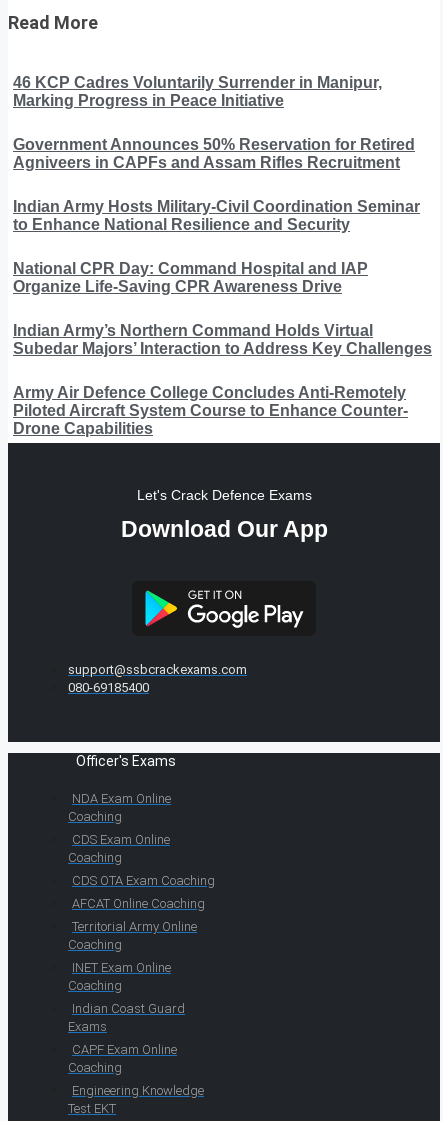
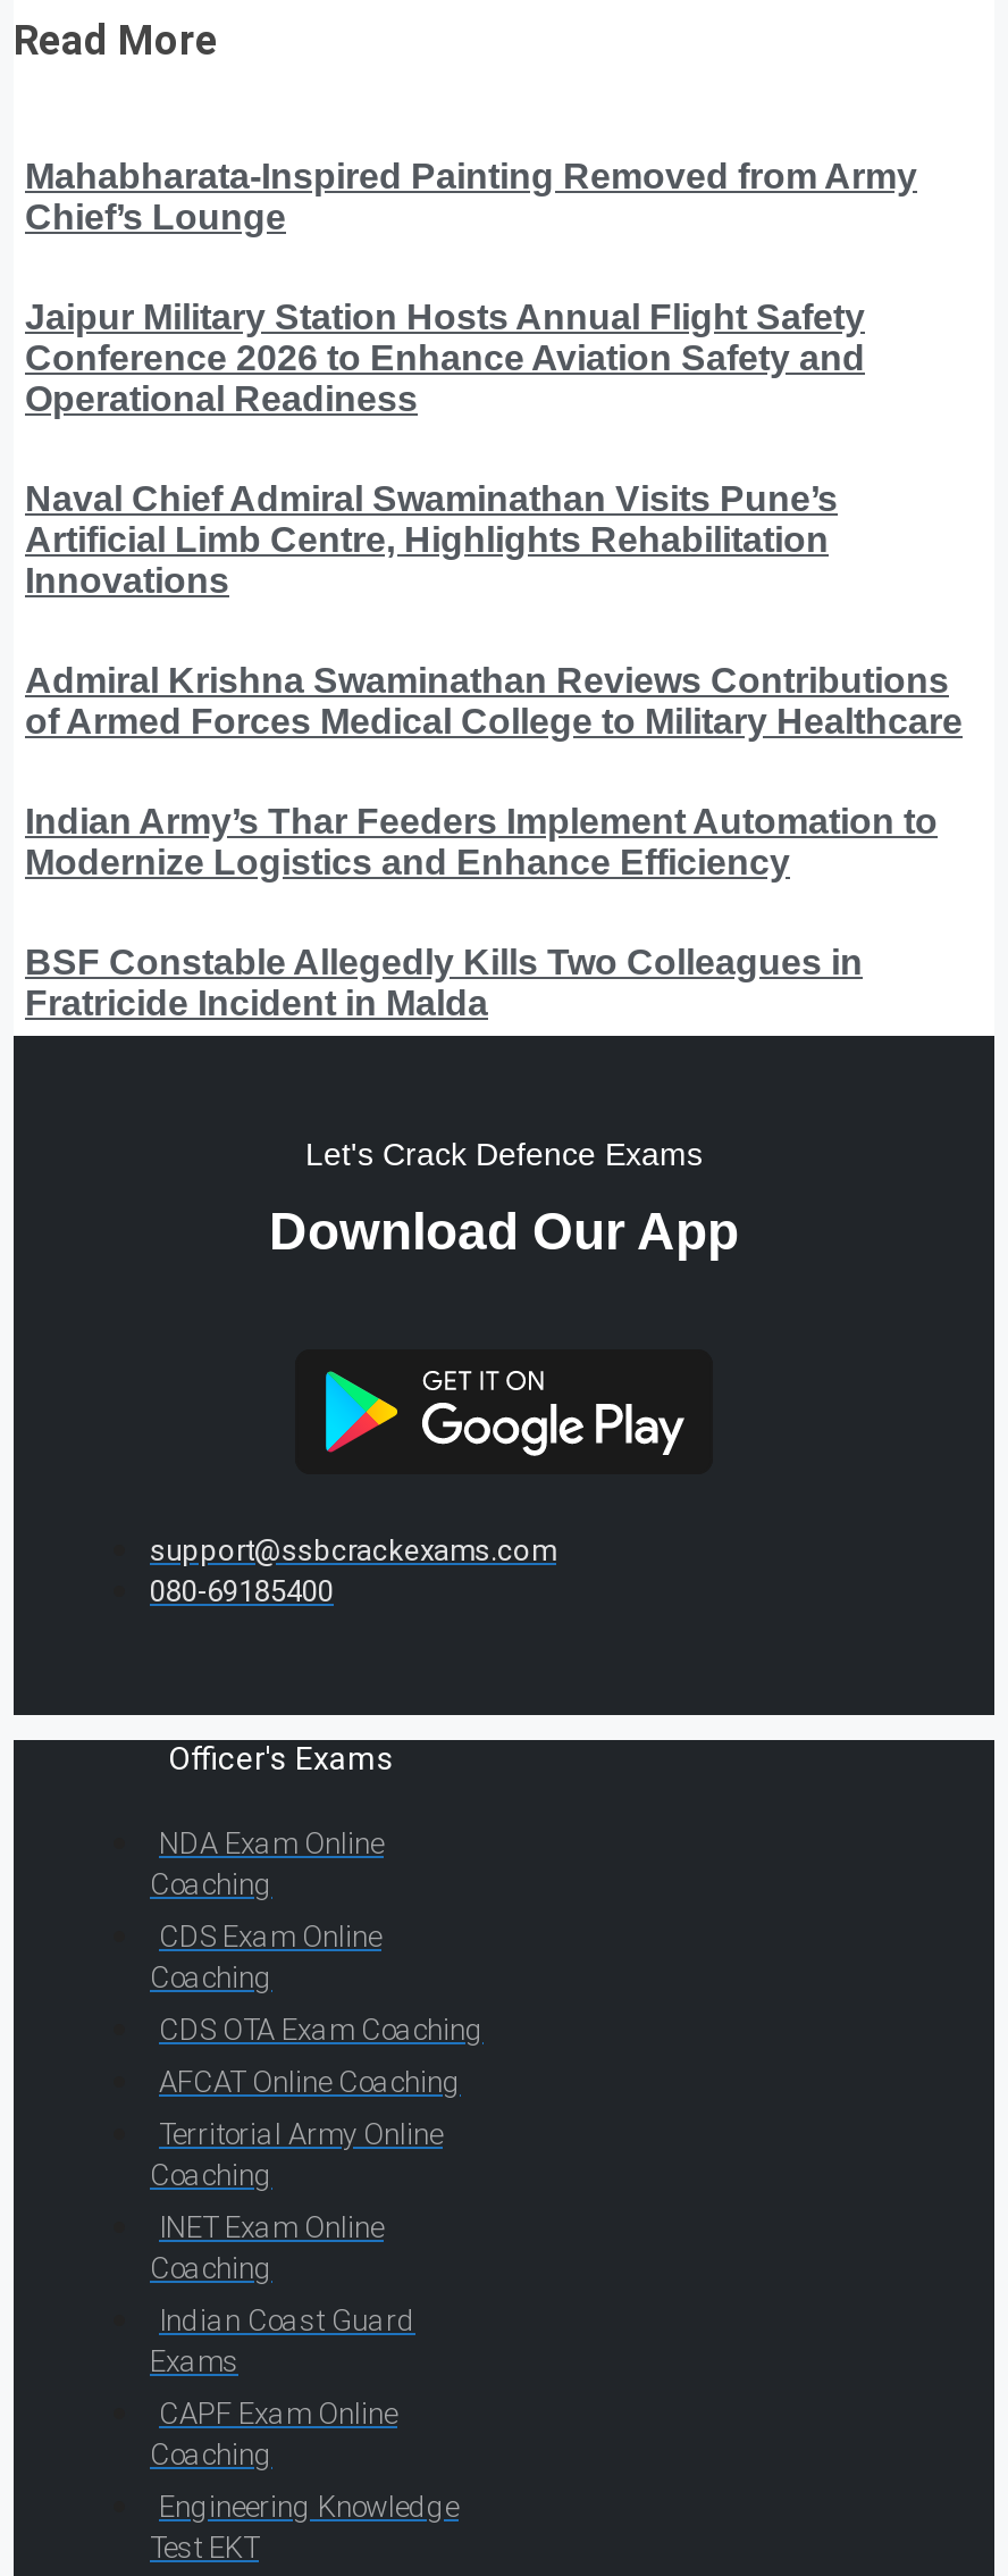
[13,74,382,109] 46 KCP Cadres Voluntarily Surrender in Manipur, | Marking Progress in Peace Initiative -> [25,156,917,236] Mahabharata-Inspired Painting Removed from Army | Chief’s Lounge
[13,136,415,171] Government Announces 50% Reservation for Retired | Agniveers in CAPFs and Assam Rifles Recruitment -> [25,297,865,418] Jaipur Military Station Hosts Annual Flight Safety | Conference 2026 to Enhance Aviation Safety and | Operational Readiness
[13,198,420,233] Indian Army Hosts Military-Civil Coordination Seminar | to Enhance National Resilience and Security -> [25,479,838,599] Naval Chief Admiral Swaminathan Visits Pune’s | Artificial Limb Centre, Highlights Rehabilitation | Innovations
[13,260,368,295] National CPR Day: Command Hospital and IAP | Organize Life-Saving CPR Awareness Drive -> [25,661,963,740] Admiral Krishna Swaminathan Reviews Contributions | of Armed Forces Medical College to Military Healthcare
[13,322,432,357] Indian Army’s Northern Command Holds Virtual | Subedar Majors’ Interaction to Address Key Challenges -> [25,801,938,881] Indian Army’s Thar Feeders Implement Automation to | Modernize Logistics and Enhance Efficiency
[13,384,408,437] Army Air Defence College Concludes Anti-Remotely | Piloted Aircraft System Course to Enhance Counter- | Drone Capabilities -> [25,942,863,1022] BSF Constable Allegedly Kills Two Colleagues in | Fratricide Incident in Malda

